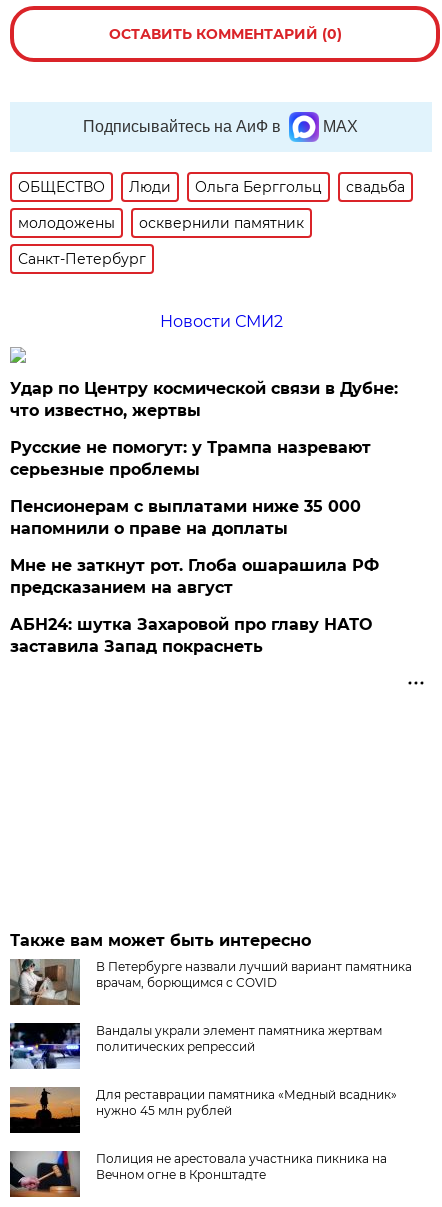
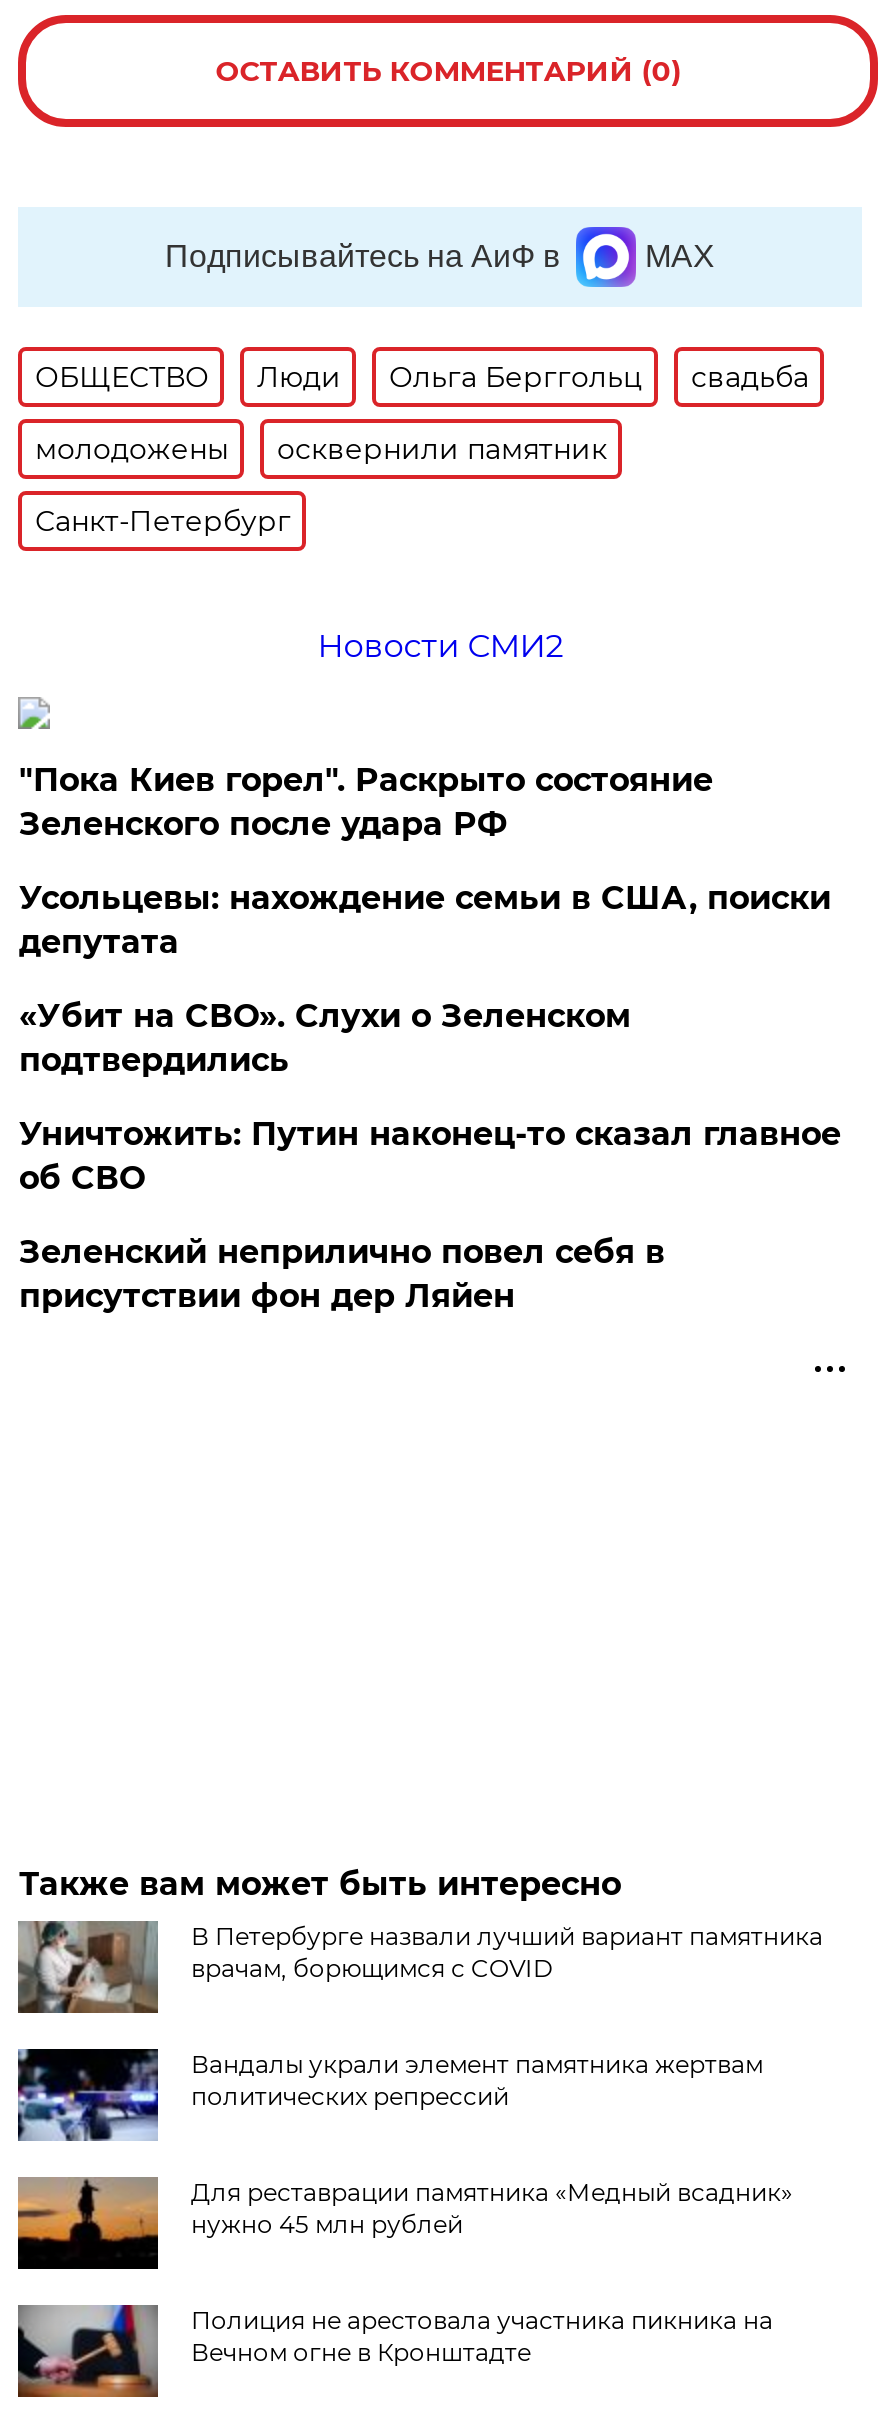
[10,379,398,420] Удар по Центру космической связи в Дубне: | что известно, жертвы -> [19,761,713,843] "Пока Киев горел". Раскрыто состояние | Зеленского после удара РФ
[10,438,371,479] Русские не помогут: у Трампа назревают | серьезные проблемы -> [19,879,831,961] Усольцевы: нахождение семьи в США, поиски | депутата
[10,497,361,538] Пенсионерам с выплатами ниже 35 000 | напомнили о праве на доплаты -> [19,997,631,1079] «Убит на СВО». Слухи о Зеленском | подтвердились
[10,556,379,597] Мне не заткнут рот. Глоба ошарашила РФ | предсказанием на август -> [19,1115,841,1197] Уничтожить: Путин наконец-то сказал главное | об СВО
[10,615,372,656] АБН24: шутка Захаровой про главу НАТО | заставила Запад покраснеть -> [19,1233,665,1315] Зеленский неприлично повел cебя в | присутствии фон дер Ляйен

